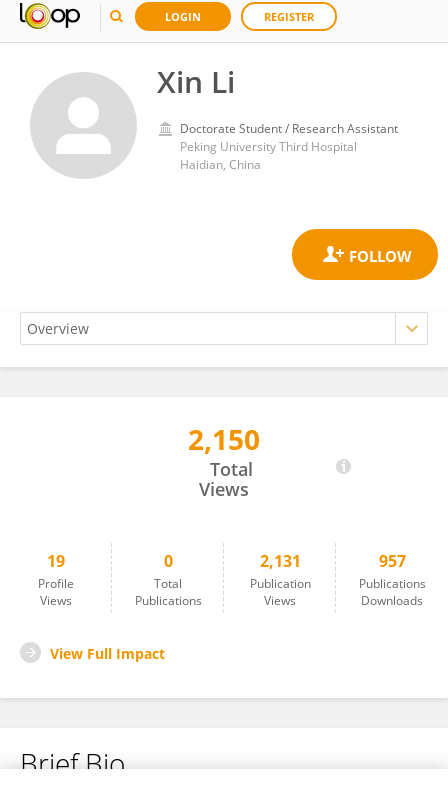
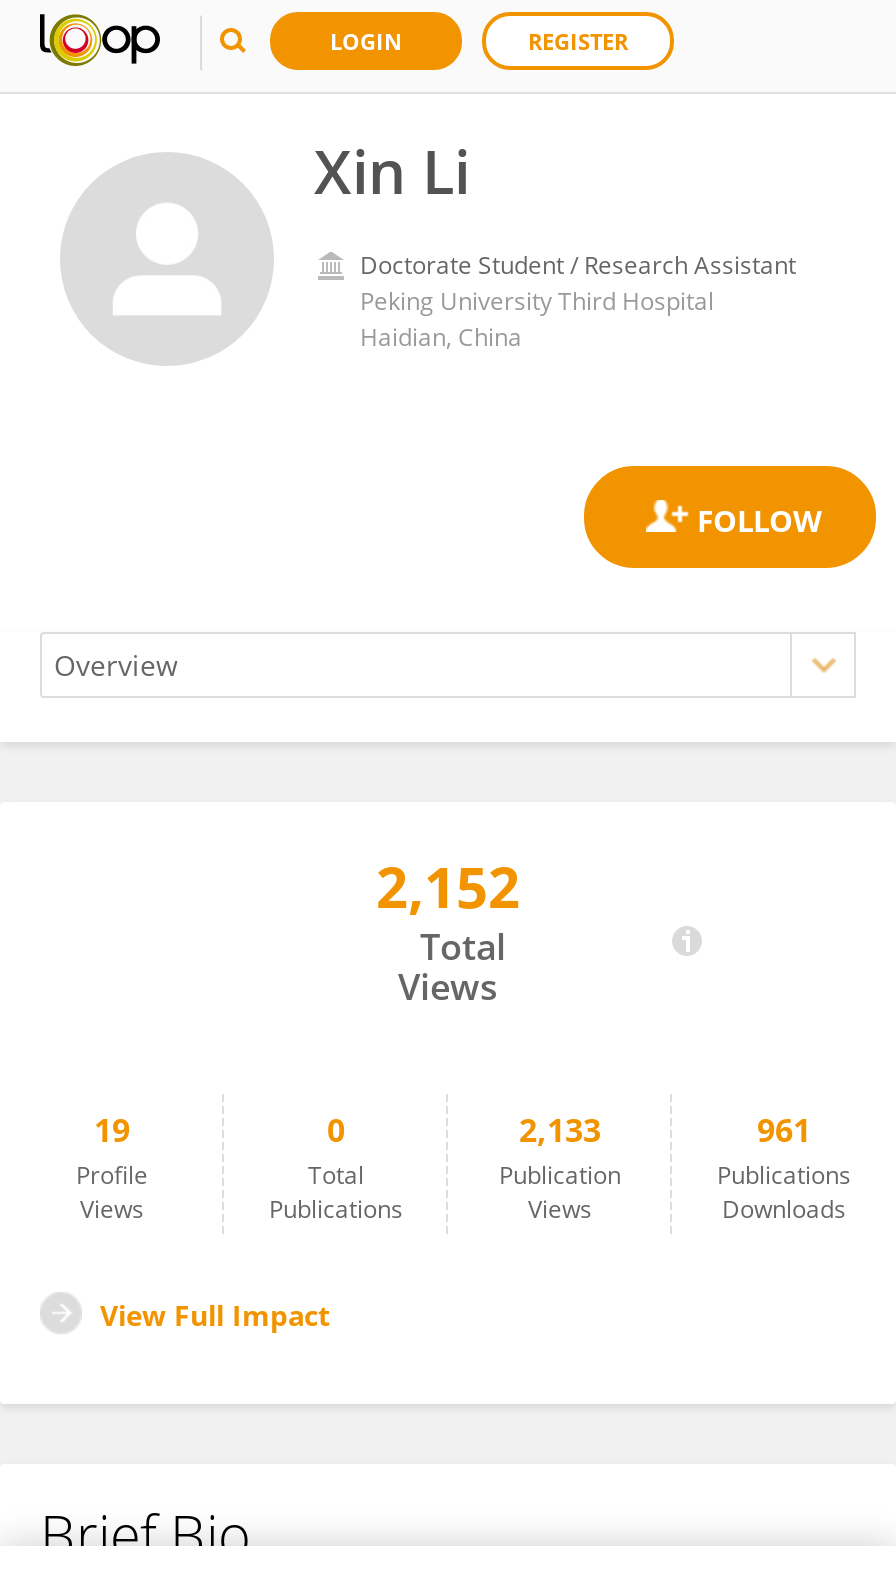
[188,420,260,458] 2,150 -> [376,848,520,924] 2,152
[259,550,300,572] 2,131 -> [519,1108,601,1152] 2,133
[378,550,405,572] 957 -> [757,1108,811,1152] 961

